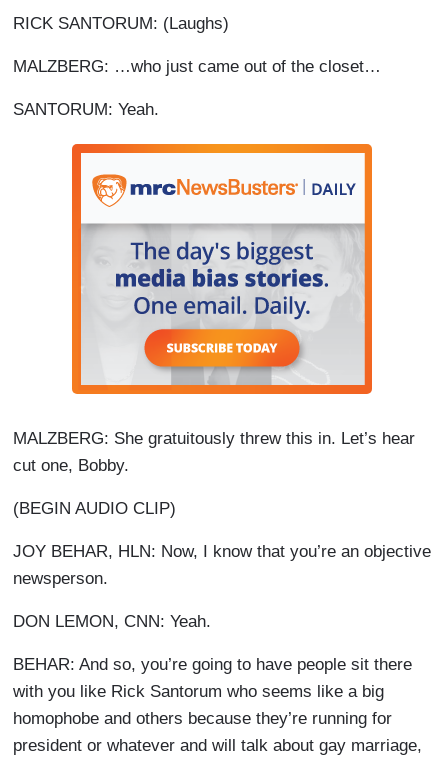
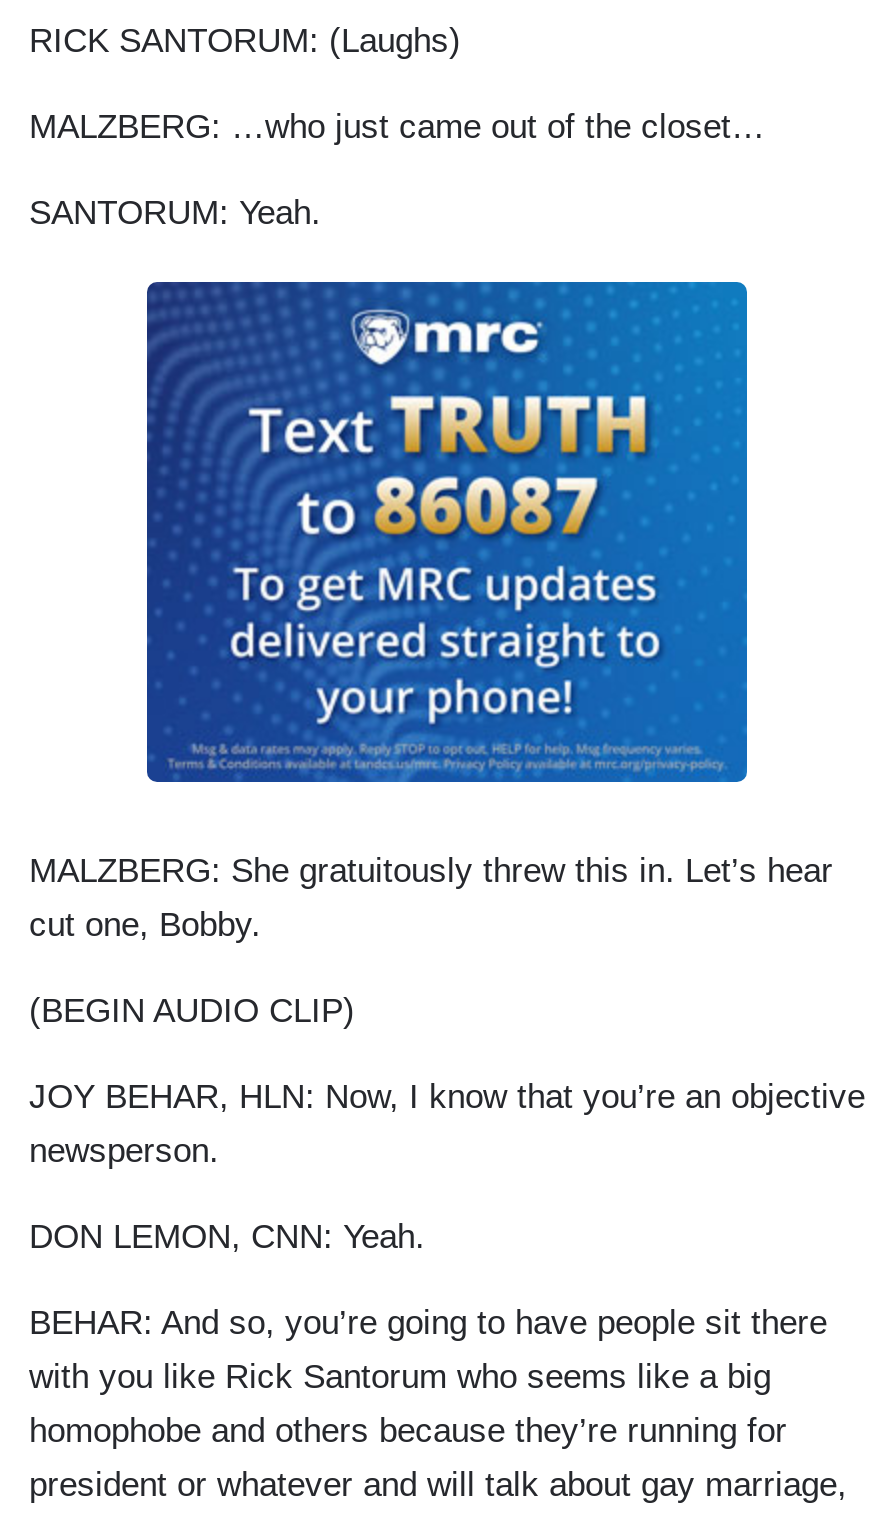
[71,143,373,395] [image] -> [145,280,749,784] [image]

